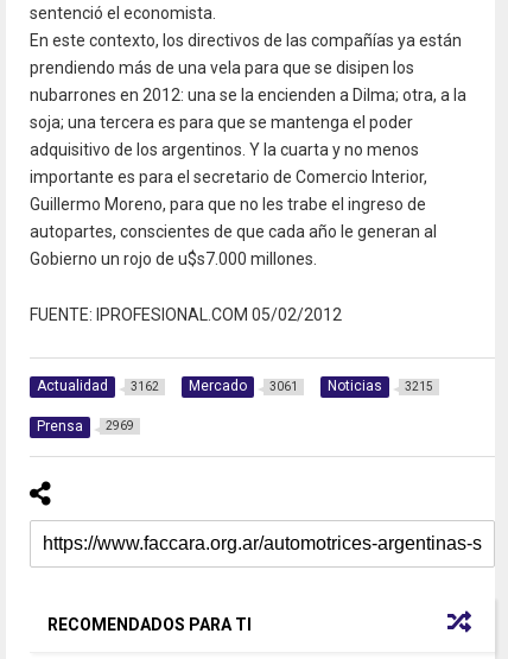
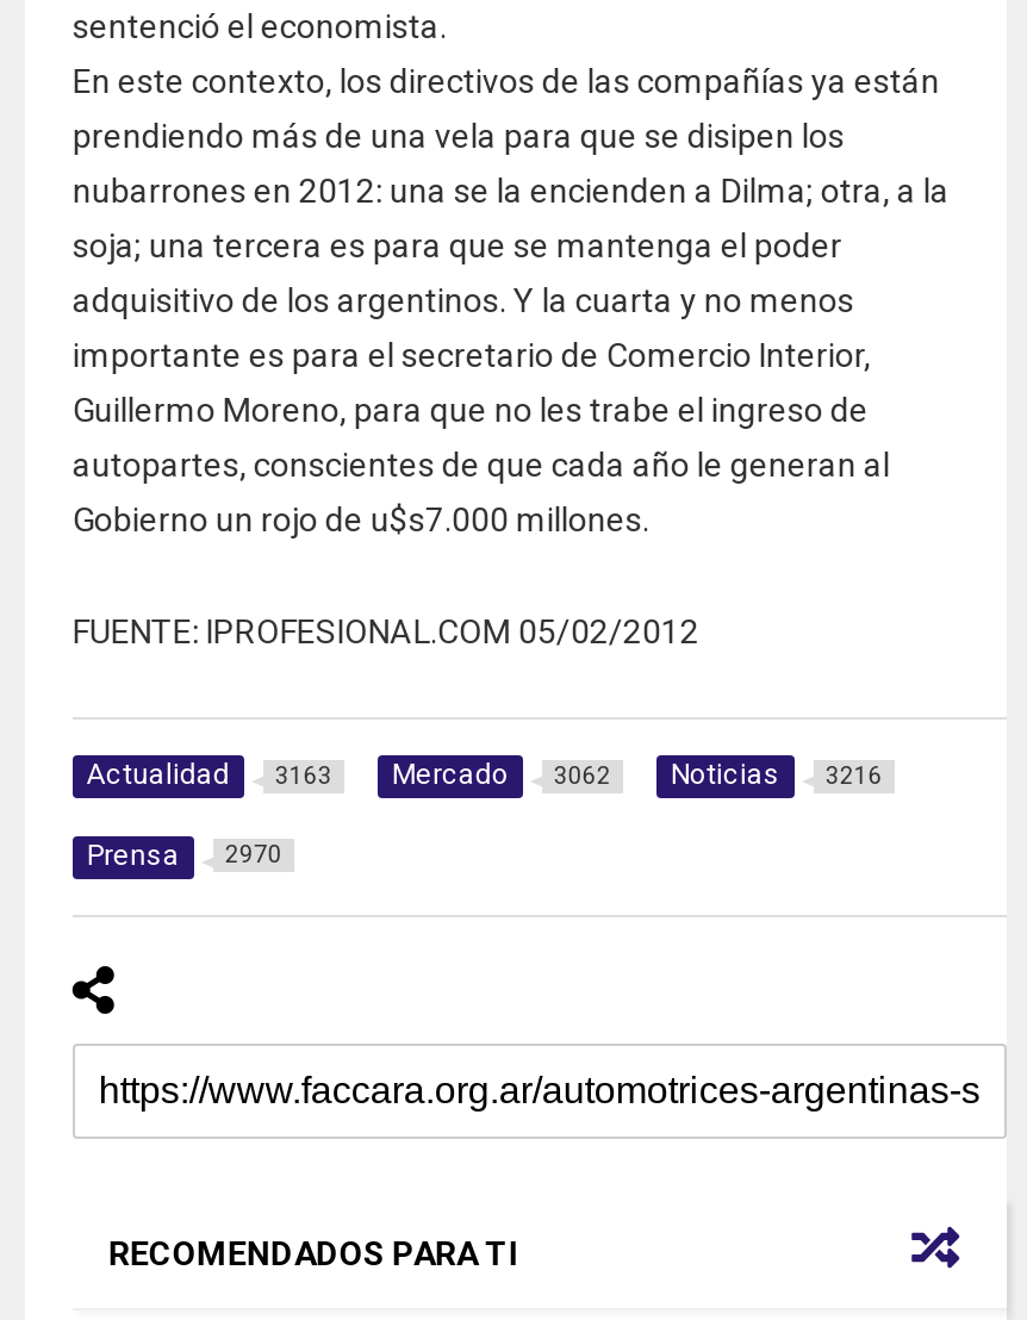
[37,378,159,395] Actualidad 3162 -> [87,759,332,792] Actualidad 3163
[189,378,298,395] Mercado 3061 -> [392,759,611,792] Mercado 3062
[327,378,433,395] Noticias 3215 -> [671,759,883,792] Noticias 3216
[37,418,134,434] Prensa 2969 -> [87,838,282,871] Prensa 2970

